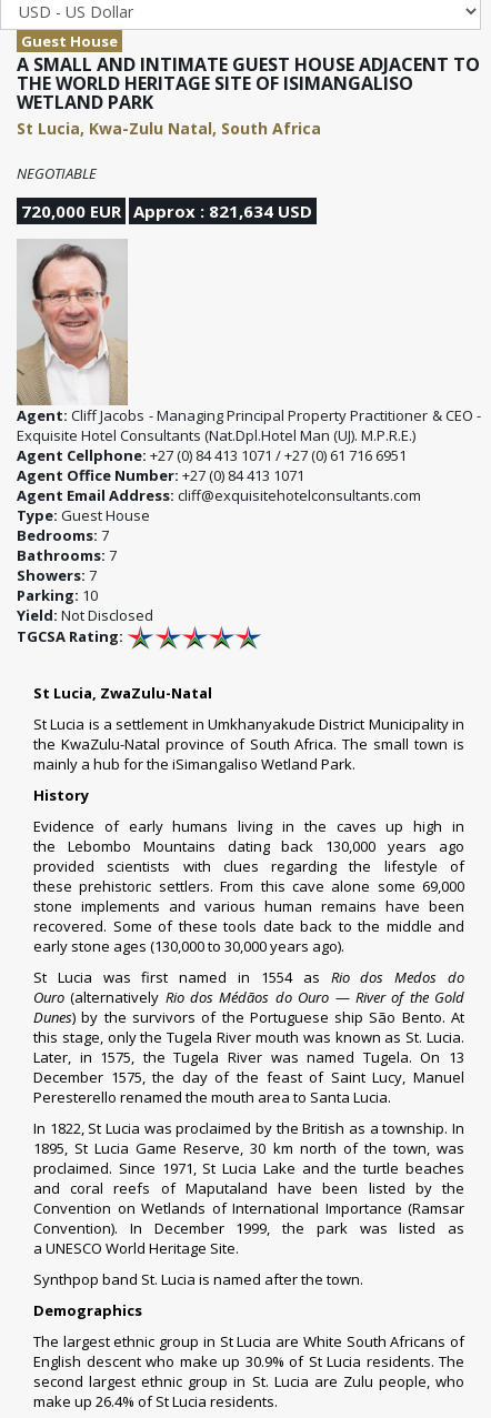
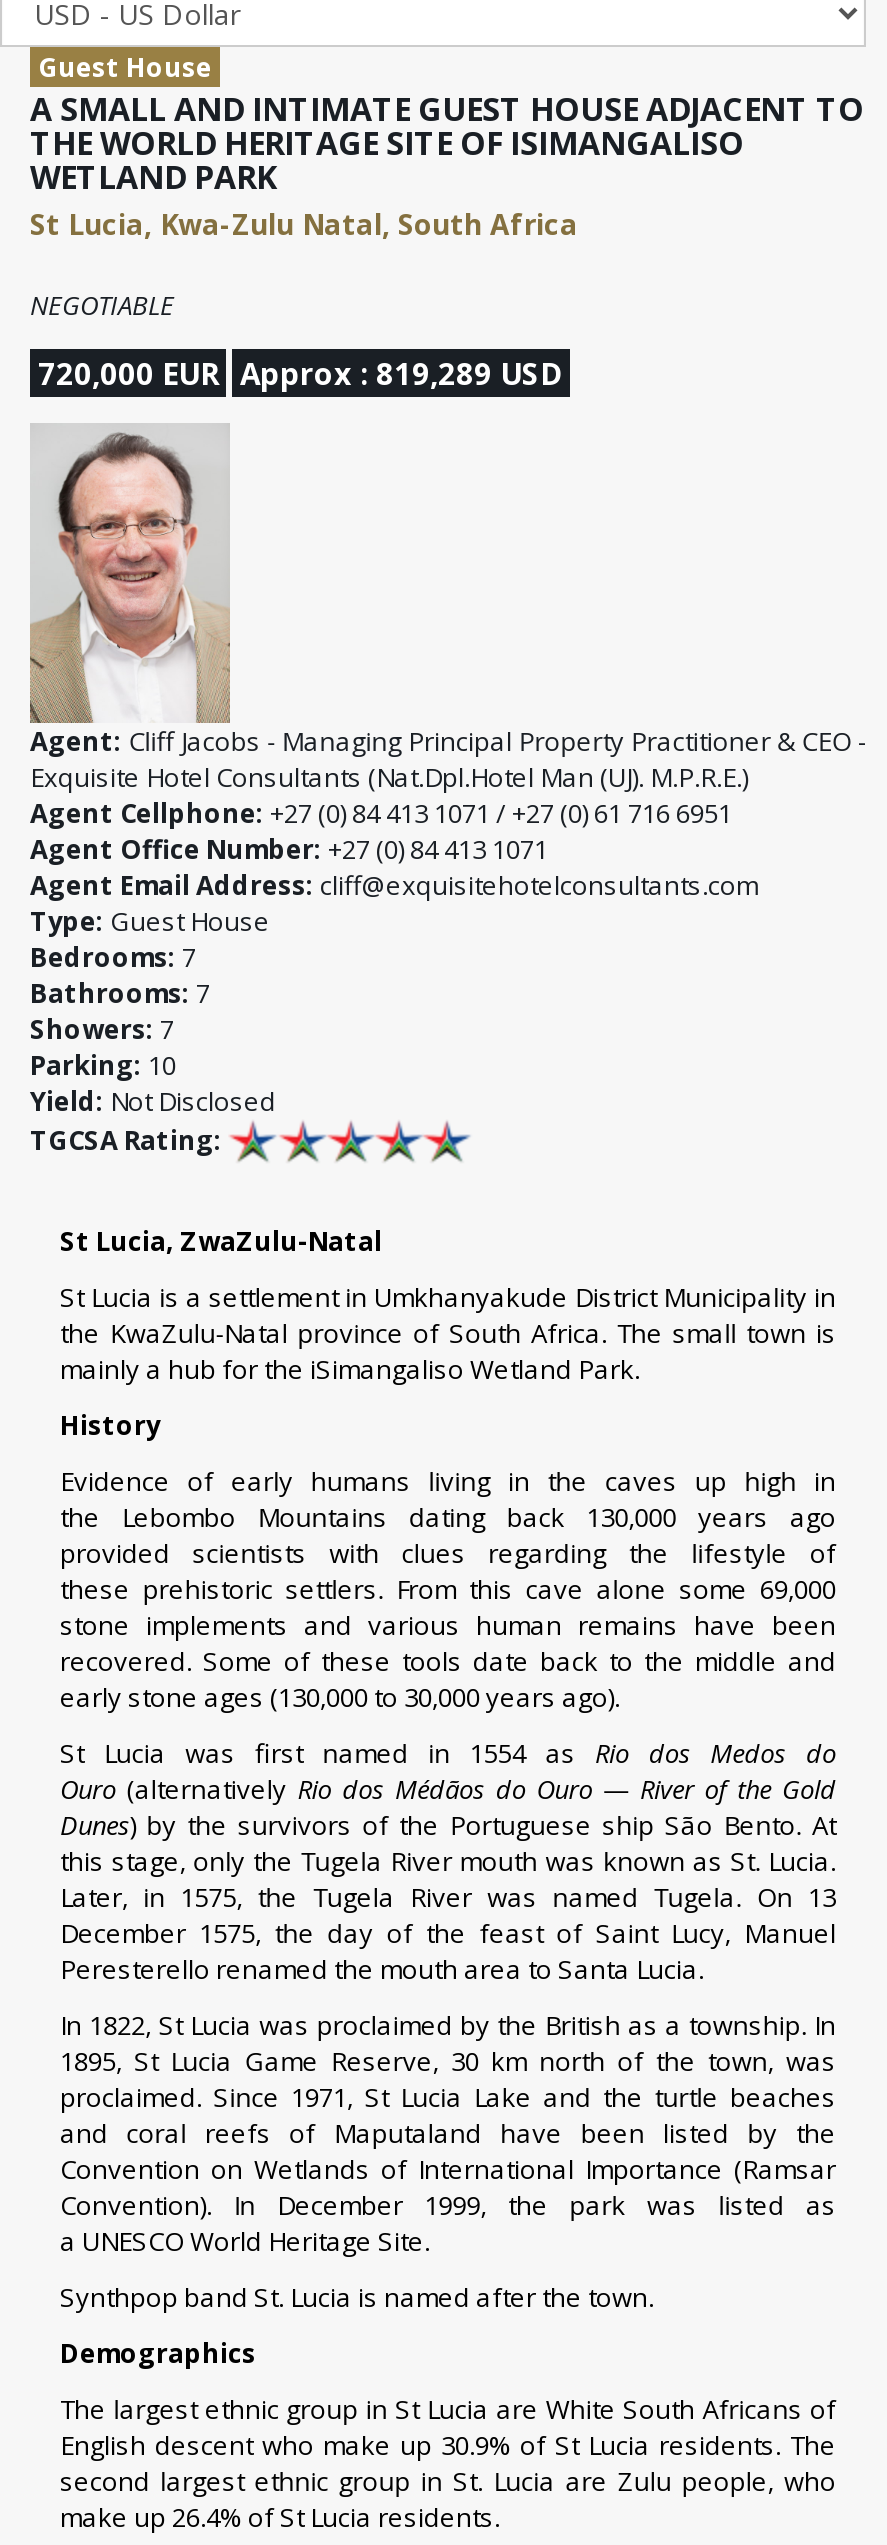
[21,200,312,222] 720,000 EUR Approx : 821,634 USD -> [38,353,562,393] 720,000 EUR Approx : 819,289 USD

